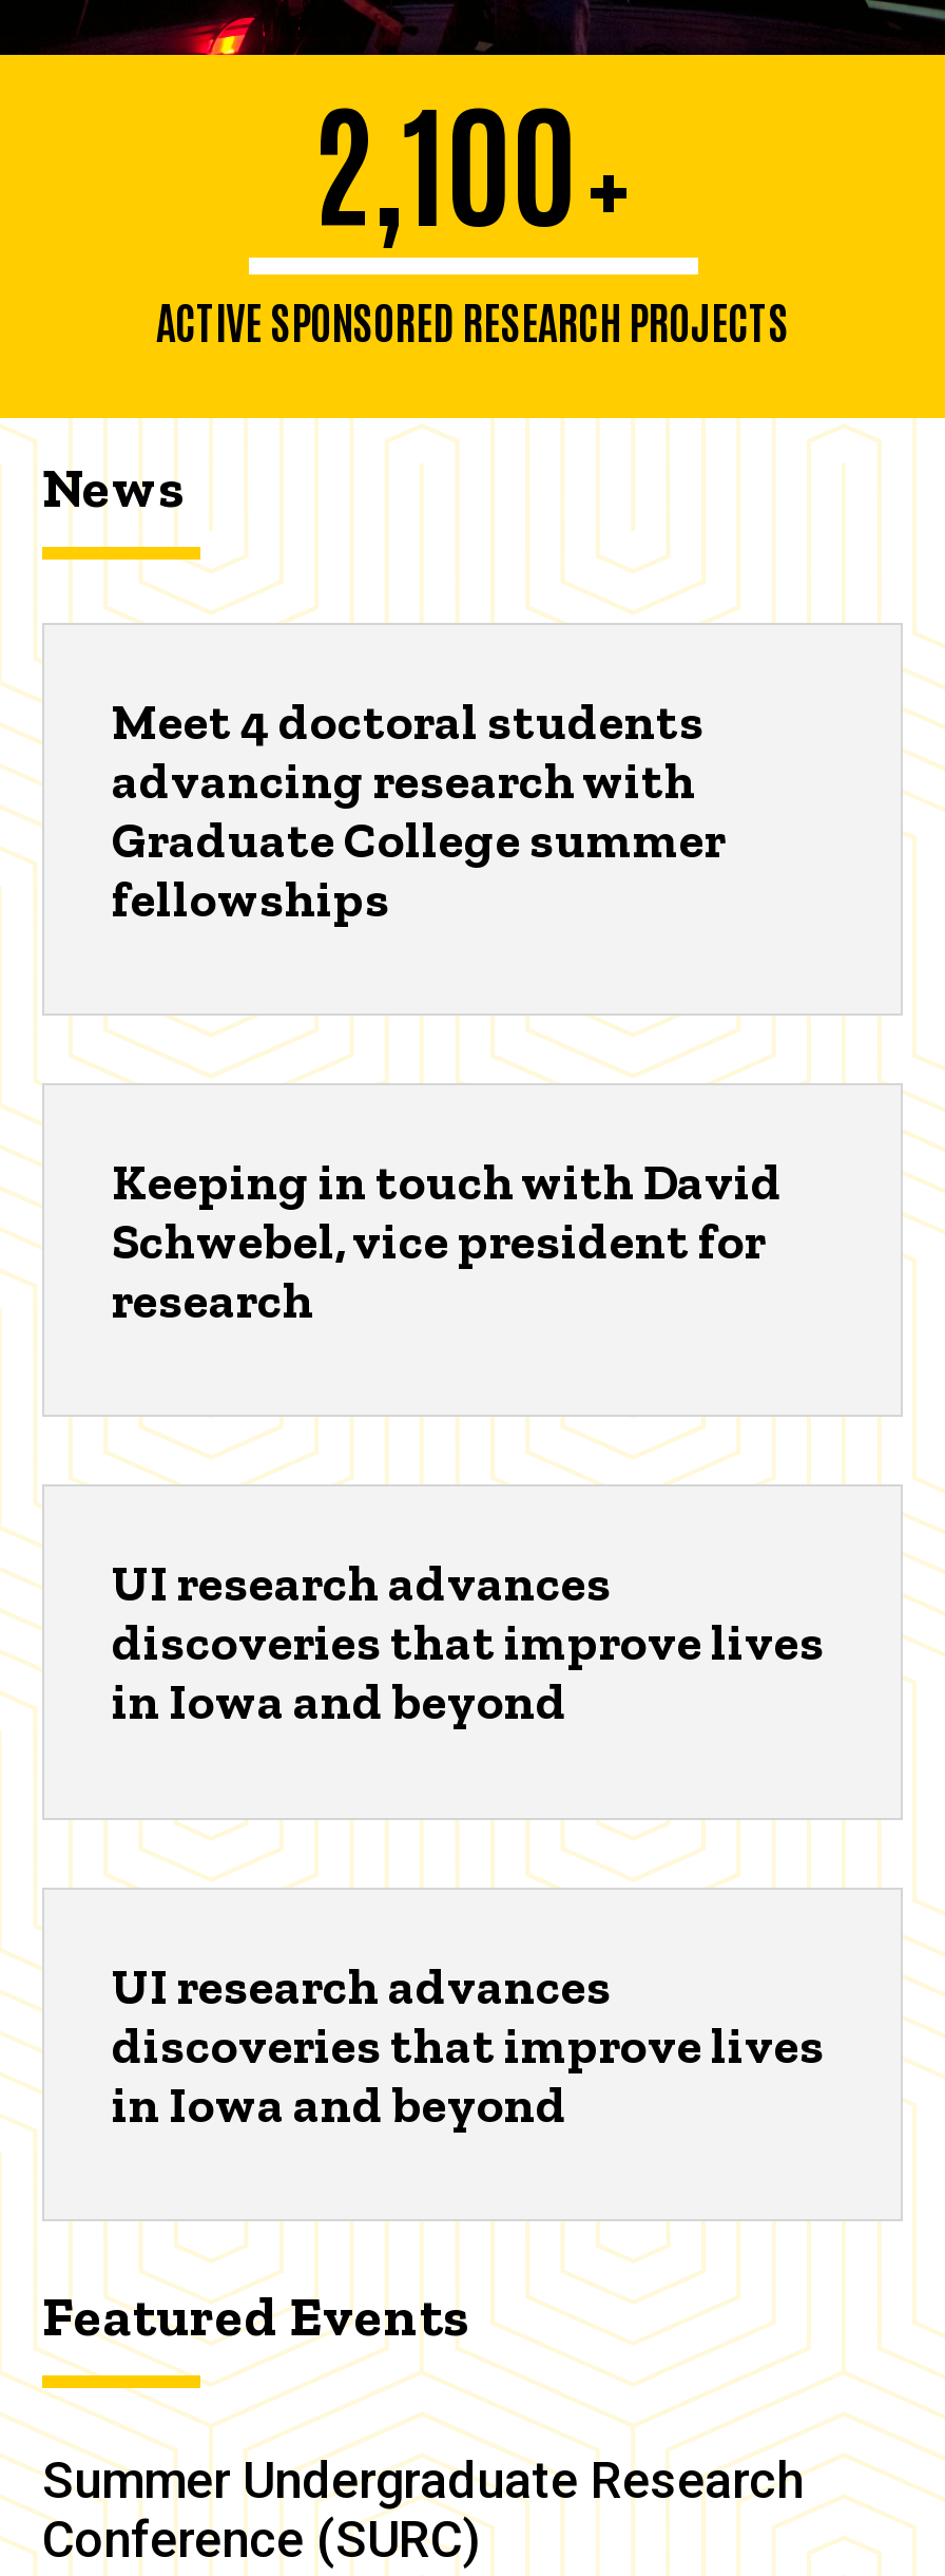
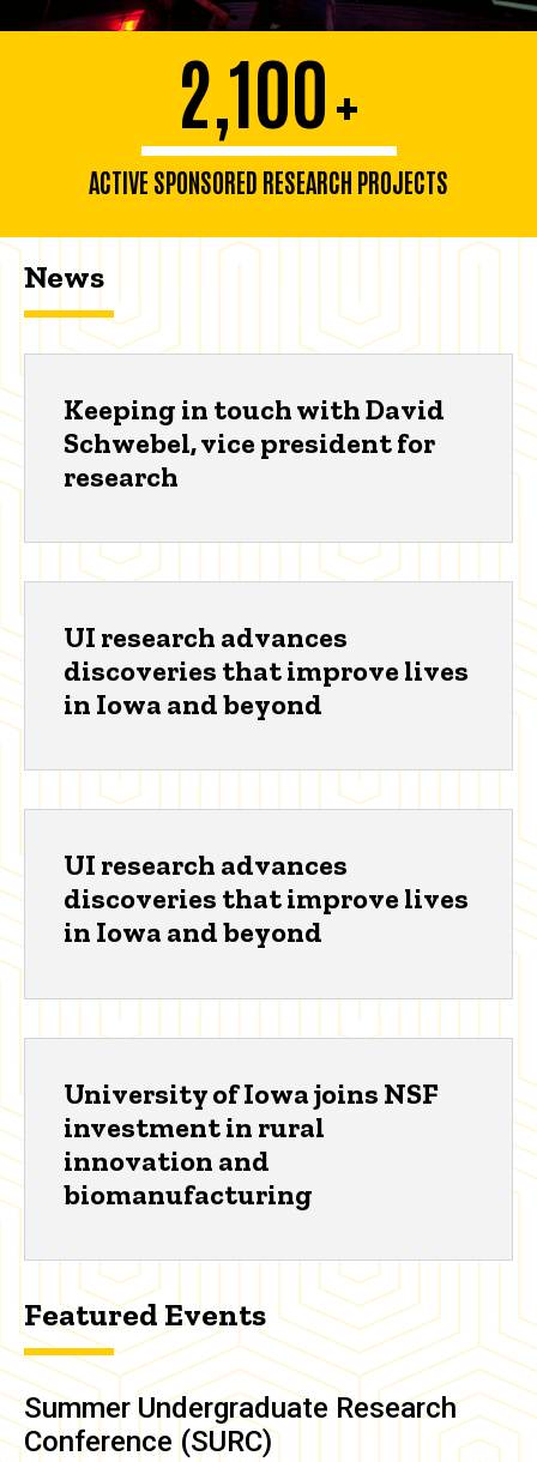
[112,689,726,928] Meet 4 doctoral students | advancing research with | Graduate College summer | fellowships -> none
moved [112,1151,825,2134] -> [64,391,469,949]: Keeping in touch with David | Schwebel, vice president for | research | ... | discoveries that improve lives | in Iowa and beyond
none -> [64,1076,439,1211] University of Iowa joins NSF | investment in rural | innovation and | biomanufacturing

